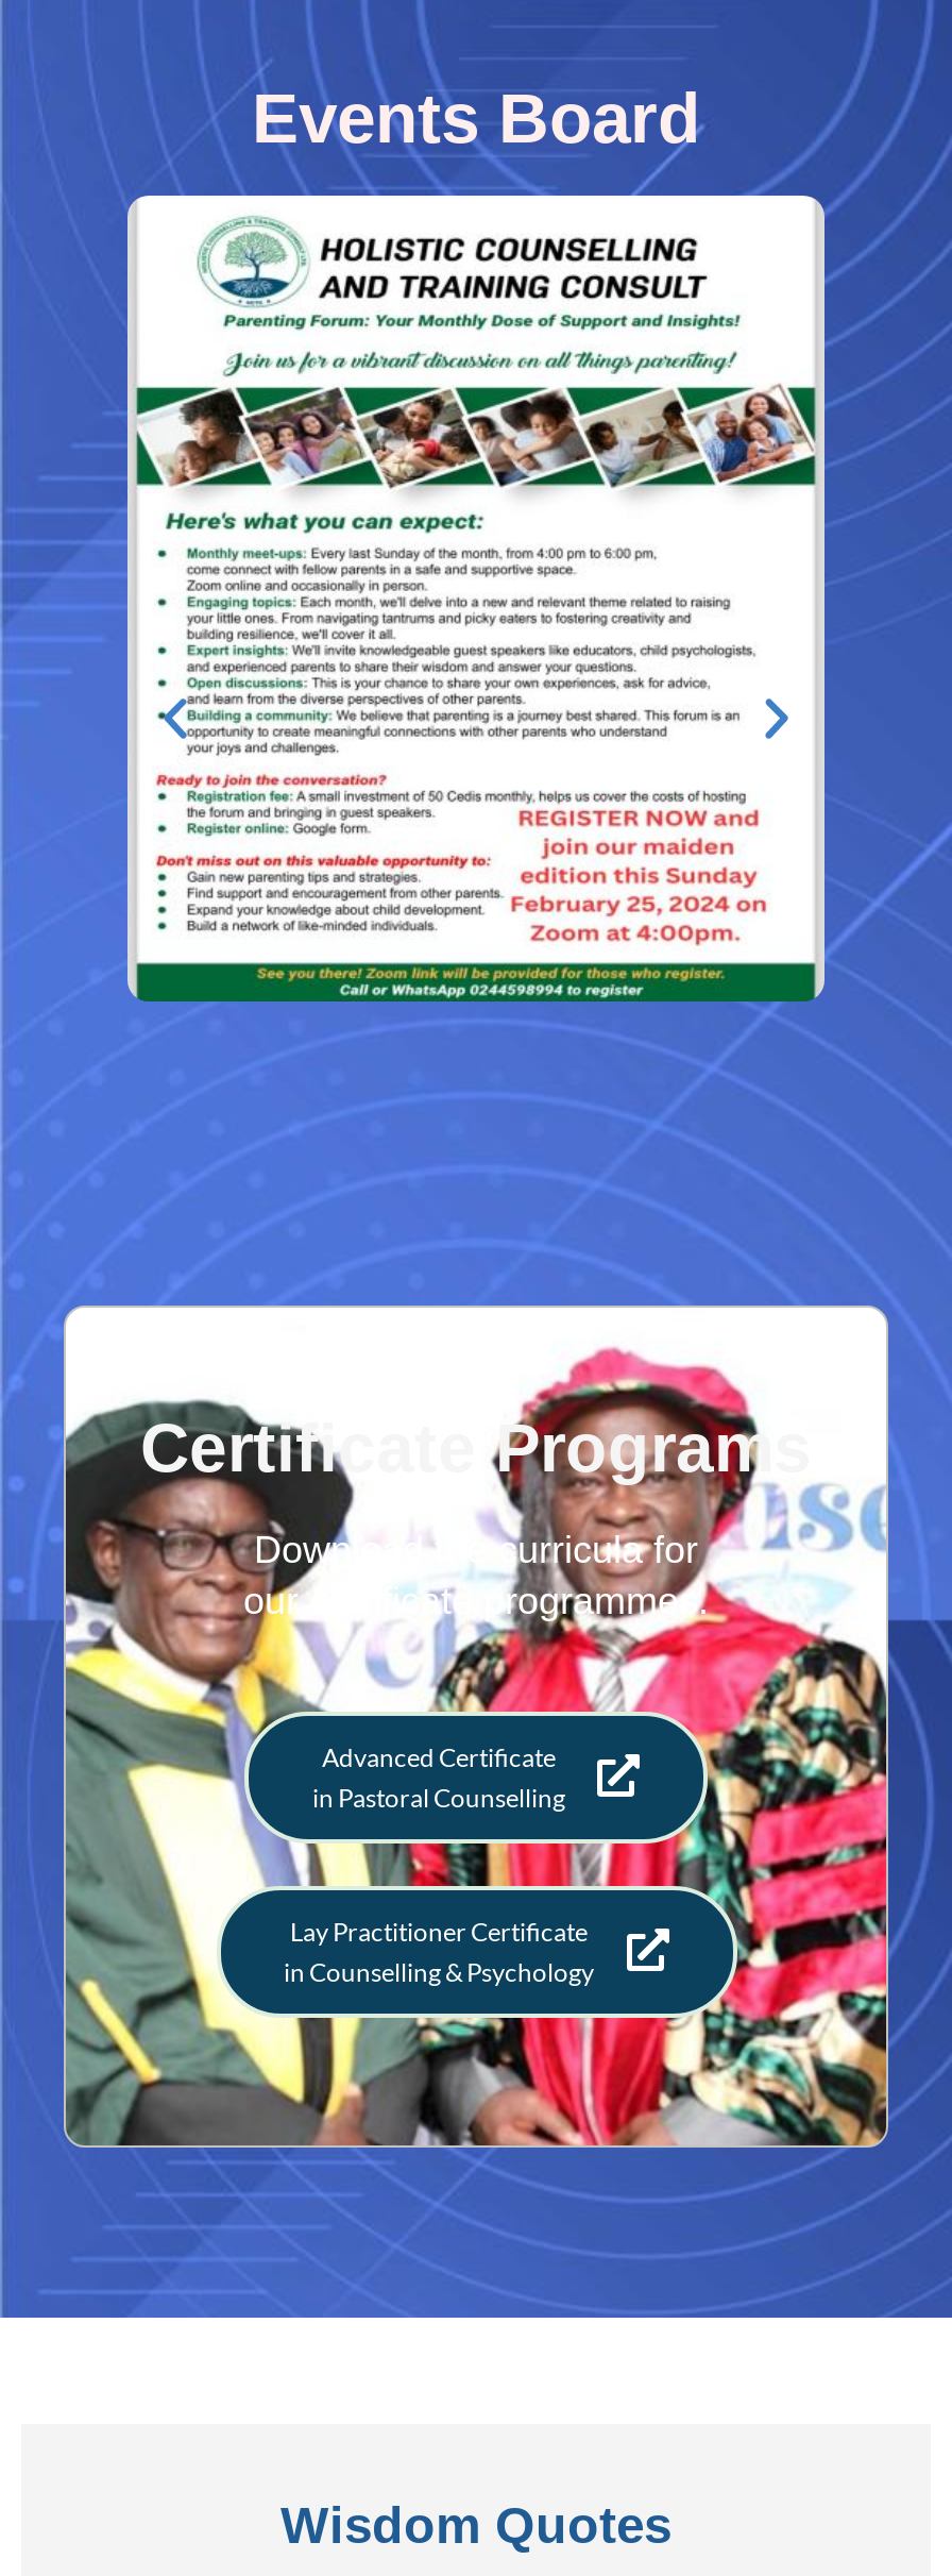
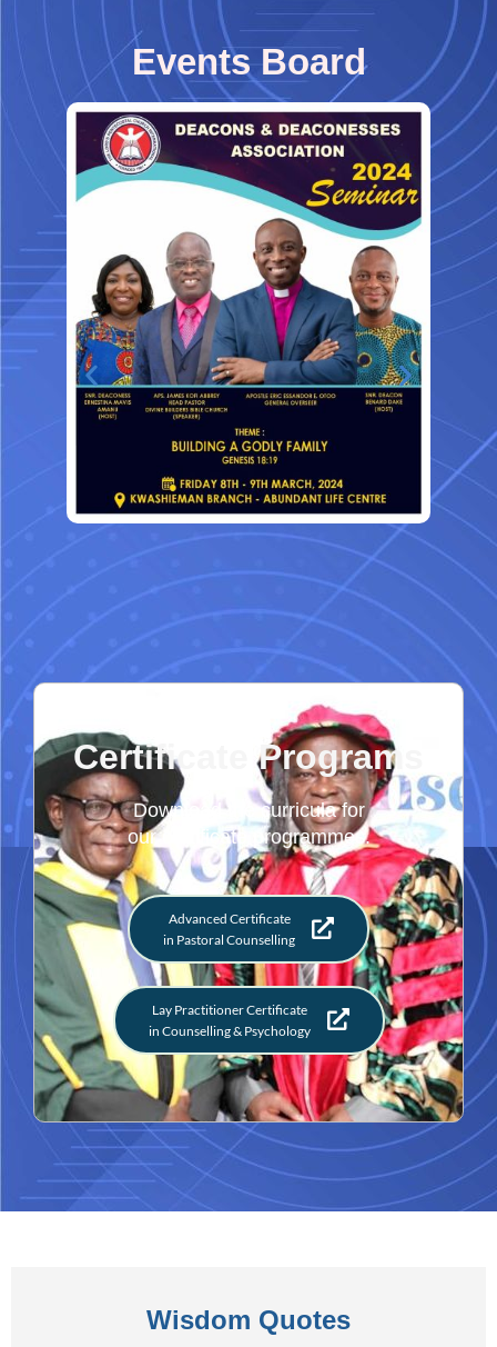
[132,211,820,1004] [image] -> [68,109,429,525] [image]

